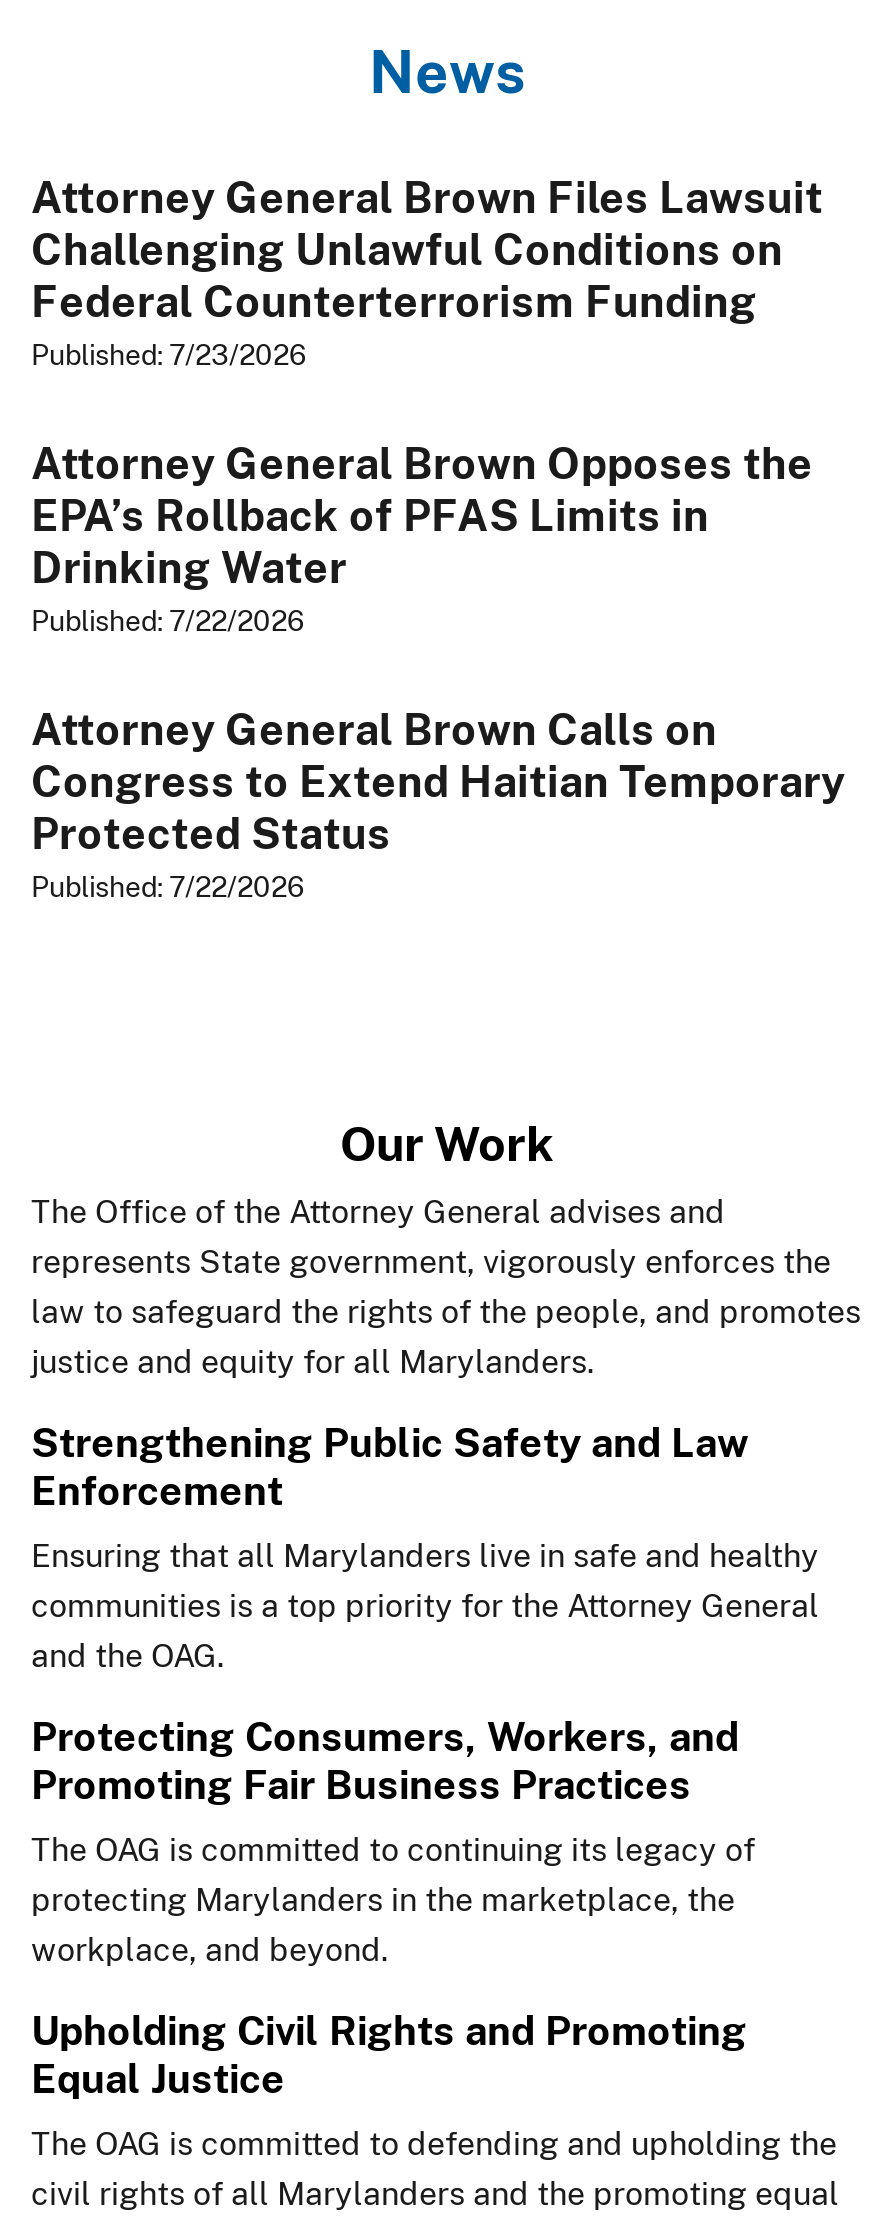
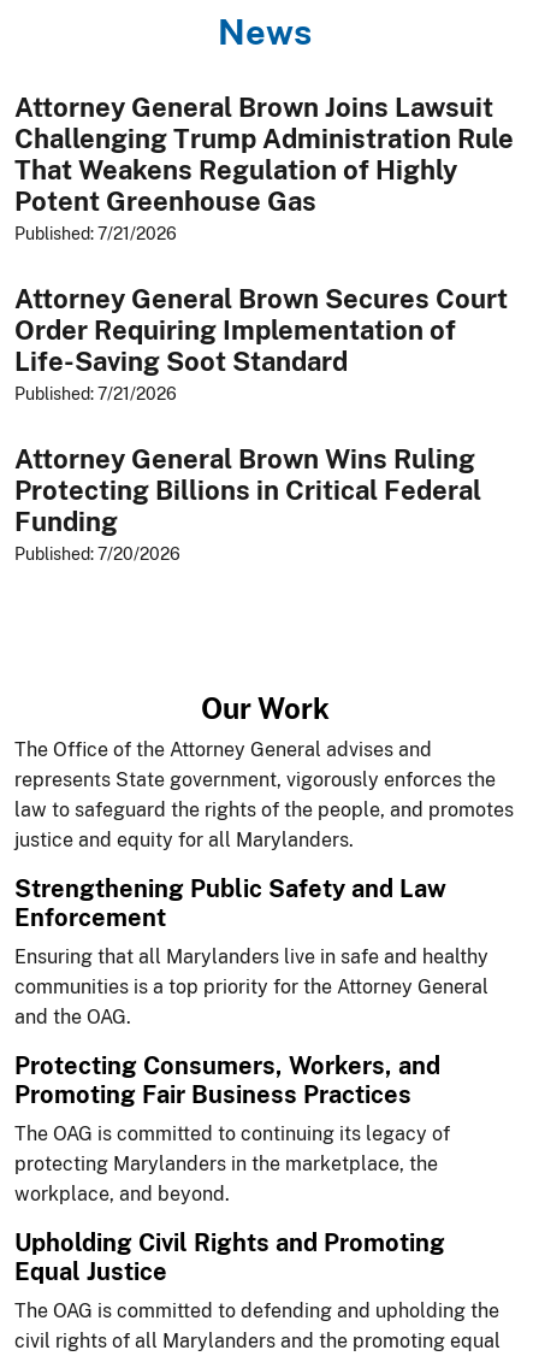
[31,171,823,371] Attorney General Brown Files Lawsuit | Challenging Unlawful Conditions on | Federal Counterterrorism Funding | Published: 7/23/2026 -> [14,92,514,243] Attorney General Brown Joins Lawsuit | Challenging Trump Administration Rule | That Weakens Regulation of Highly | Potent Greenhouse Gas | Published: 7/21/2026
[31,437,813,637] Attorney General Brown Opposes the | EPA’s Rollback of PFAS Limits in | Drinking Water | Published: 7/22/2026 -> [14,283,508,404] Attorney General Brown Secures Court | Order Requiring Implementation of | Life-Saving Soot Standard | Published: 7/21/2026
[31,703,845,903] Attorney General Brown Calls on | Congress to Extend Haitian Temporary | Protected Status | Published: 7/22/2026 -> [14,443,481,564] Attorney General Brown Wins Ruling | Protecting Billions in Critical Federal | Funding | Published: 7/20/2026

